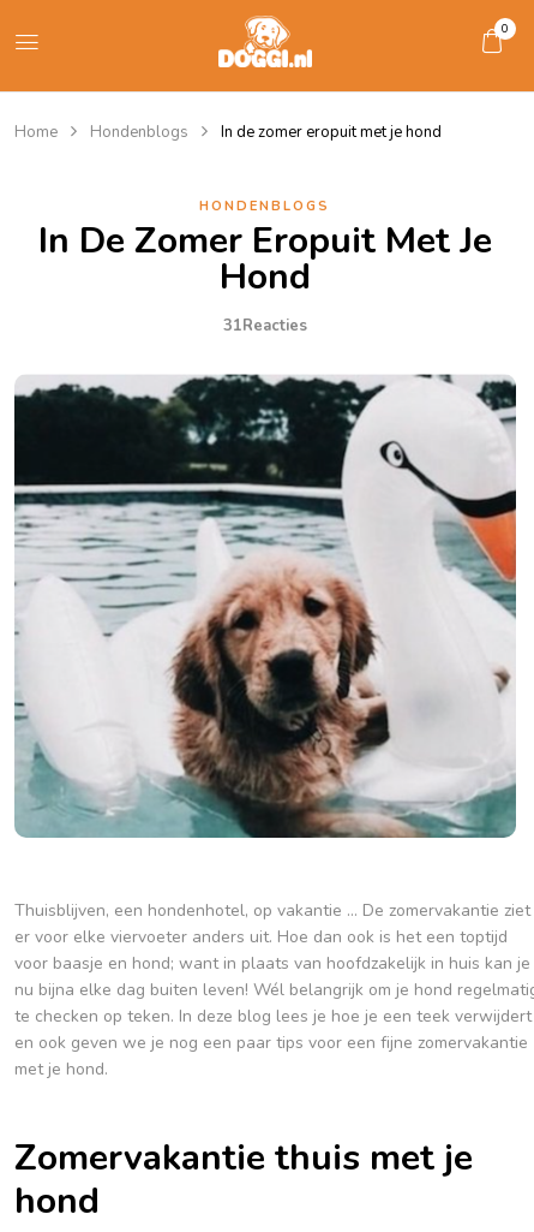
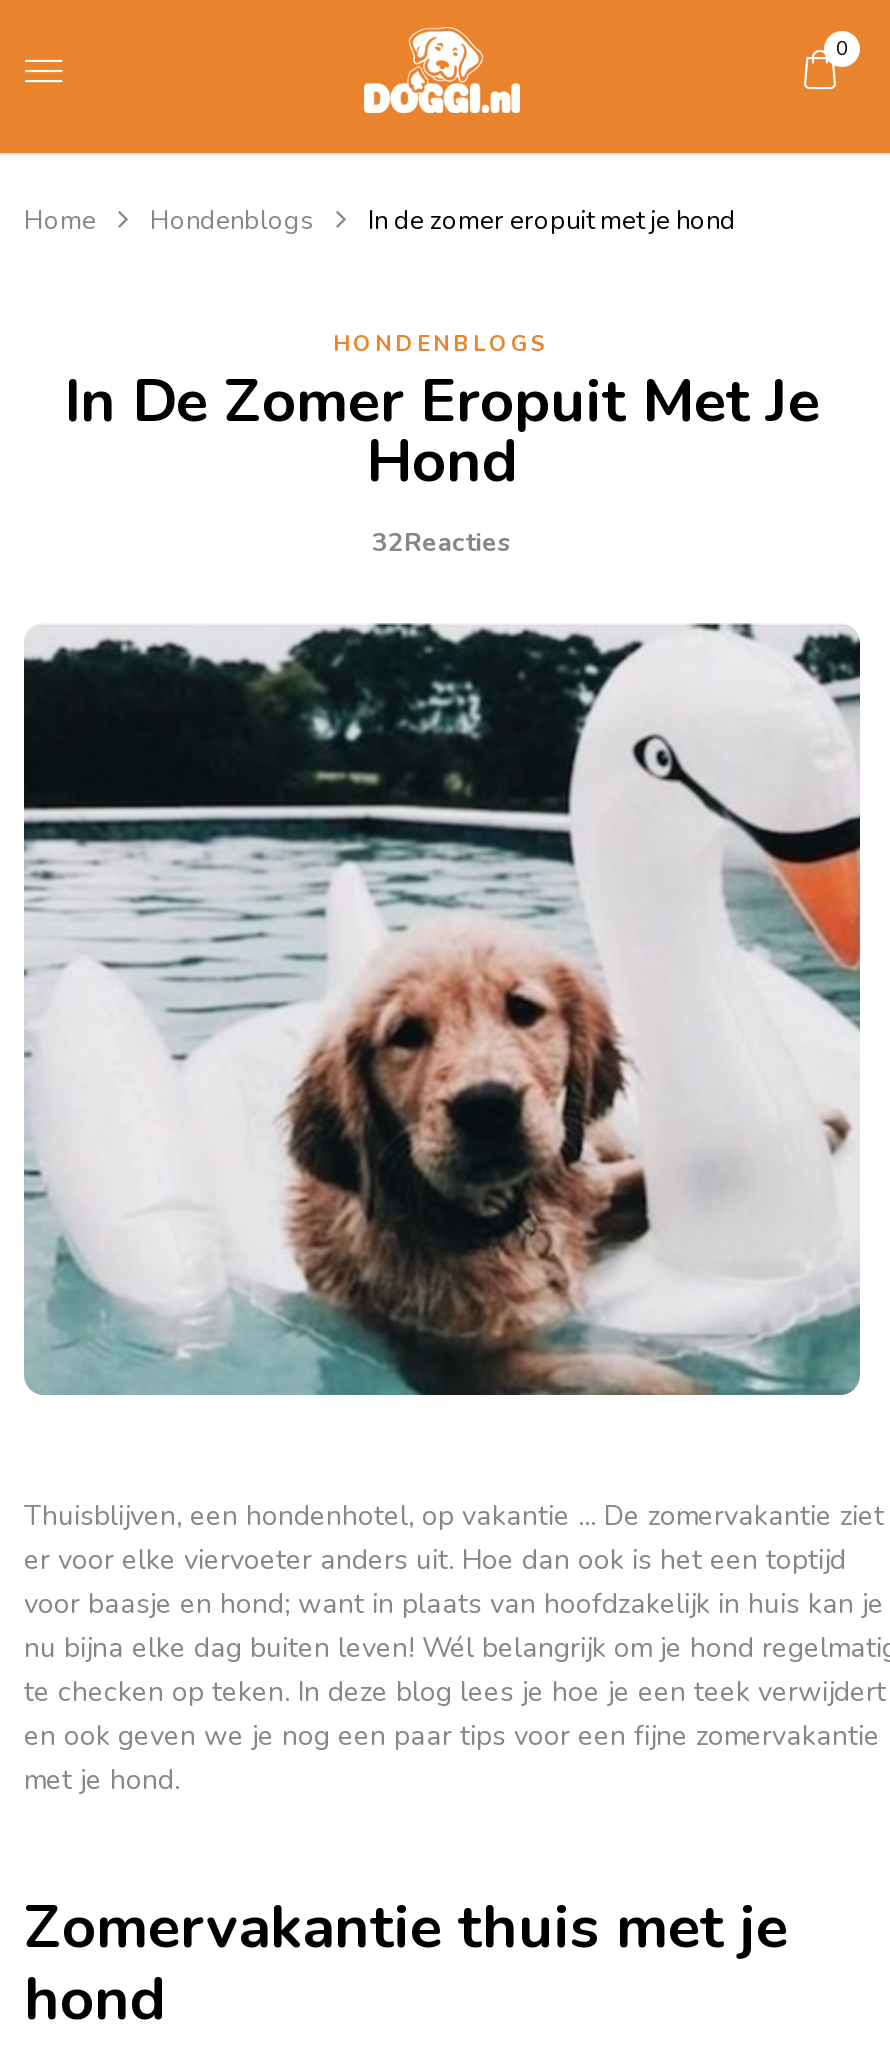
[223,315,307,337] 31Reacties -> [372,525,512,561] 32Reacties

